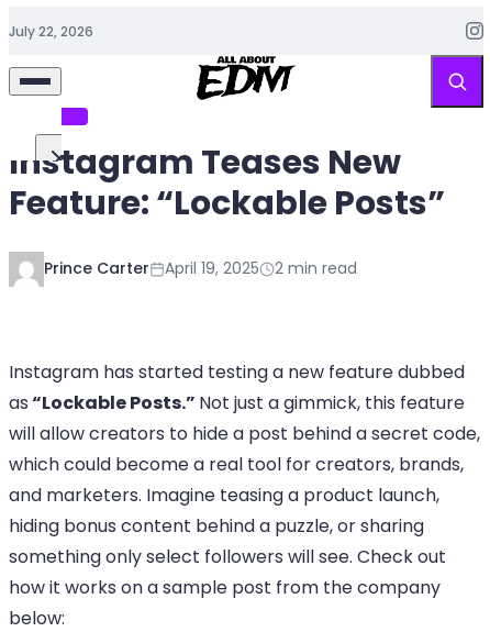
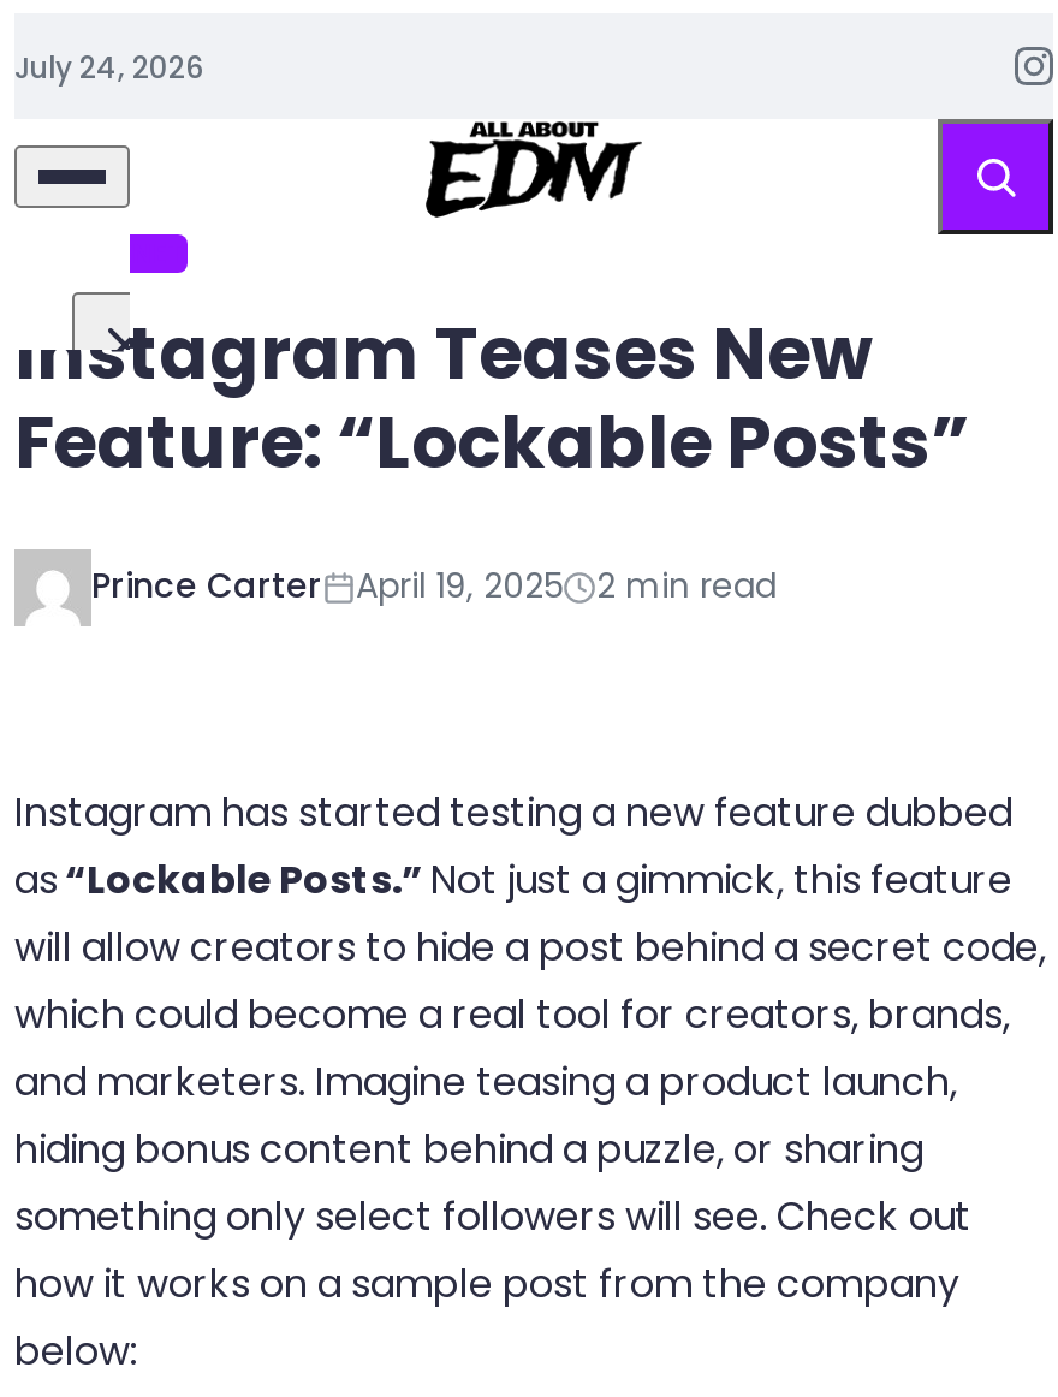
[9,21,93,40] July 22, 2026 -> [14,46,204,87] July 24, 2026

